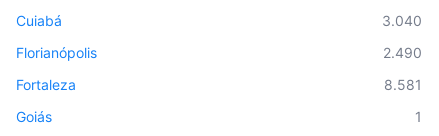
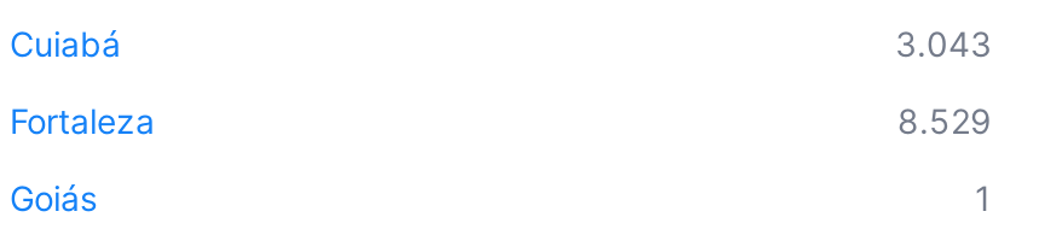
[16,12,422,61] 3.040 | Florianópolis | 2.490 -> [895,22,992,63] 3.043
[384,76,422,93] 8.581 -> [897,99,992,140] 8.529

